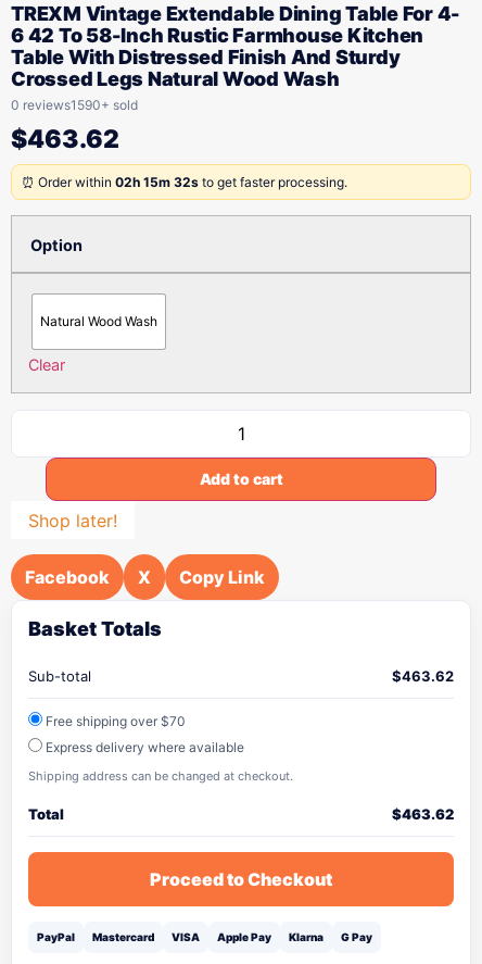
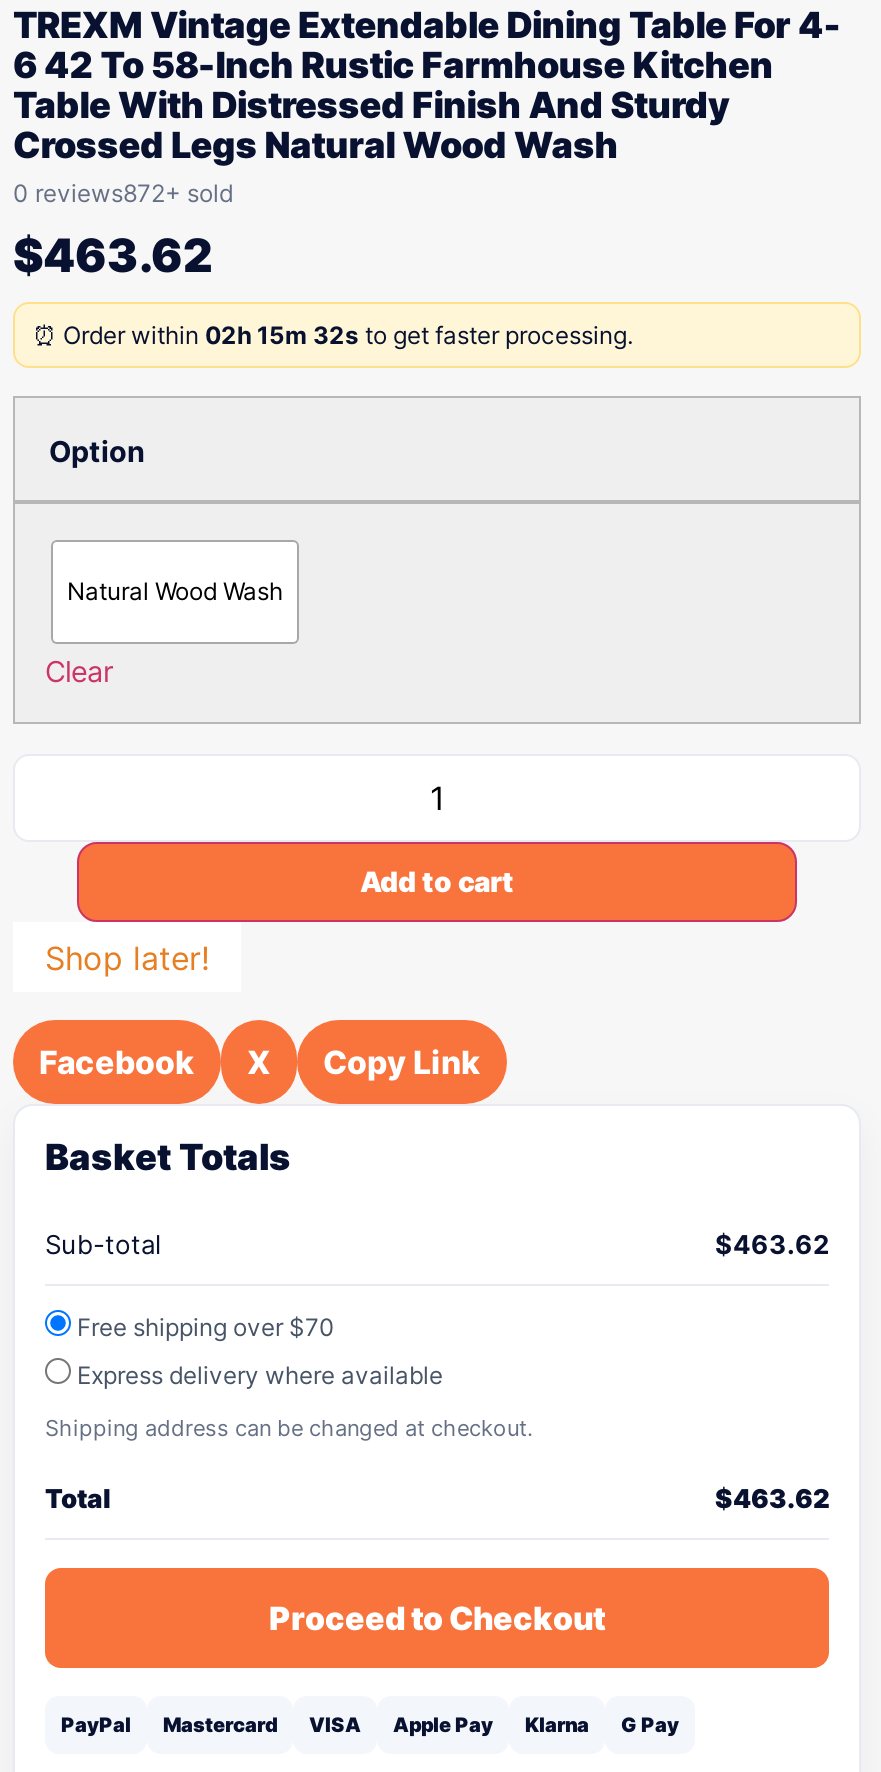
[11,97,138,113] 0 reviews1590+ sold -> [13,178,233,208] 0 reviews872+ sold

